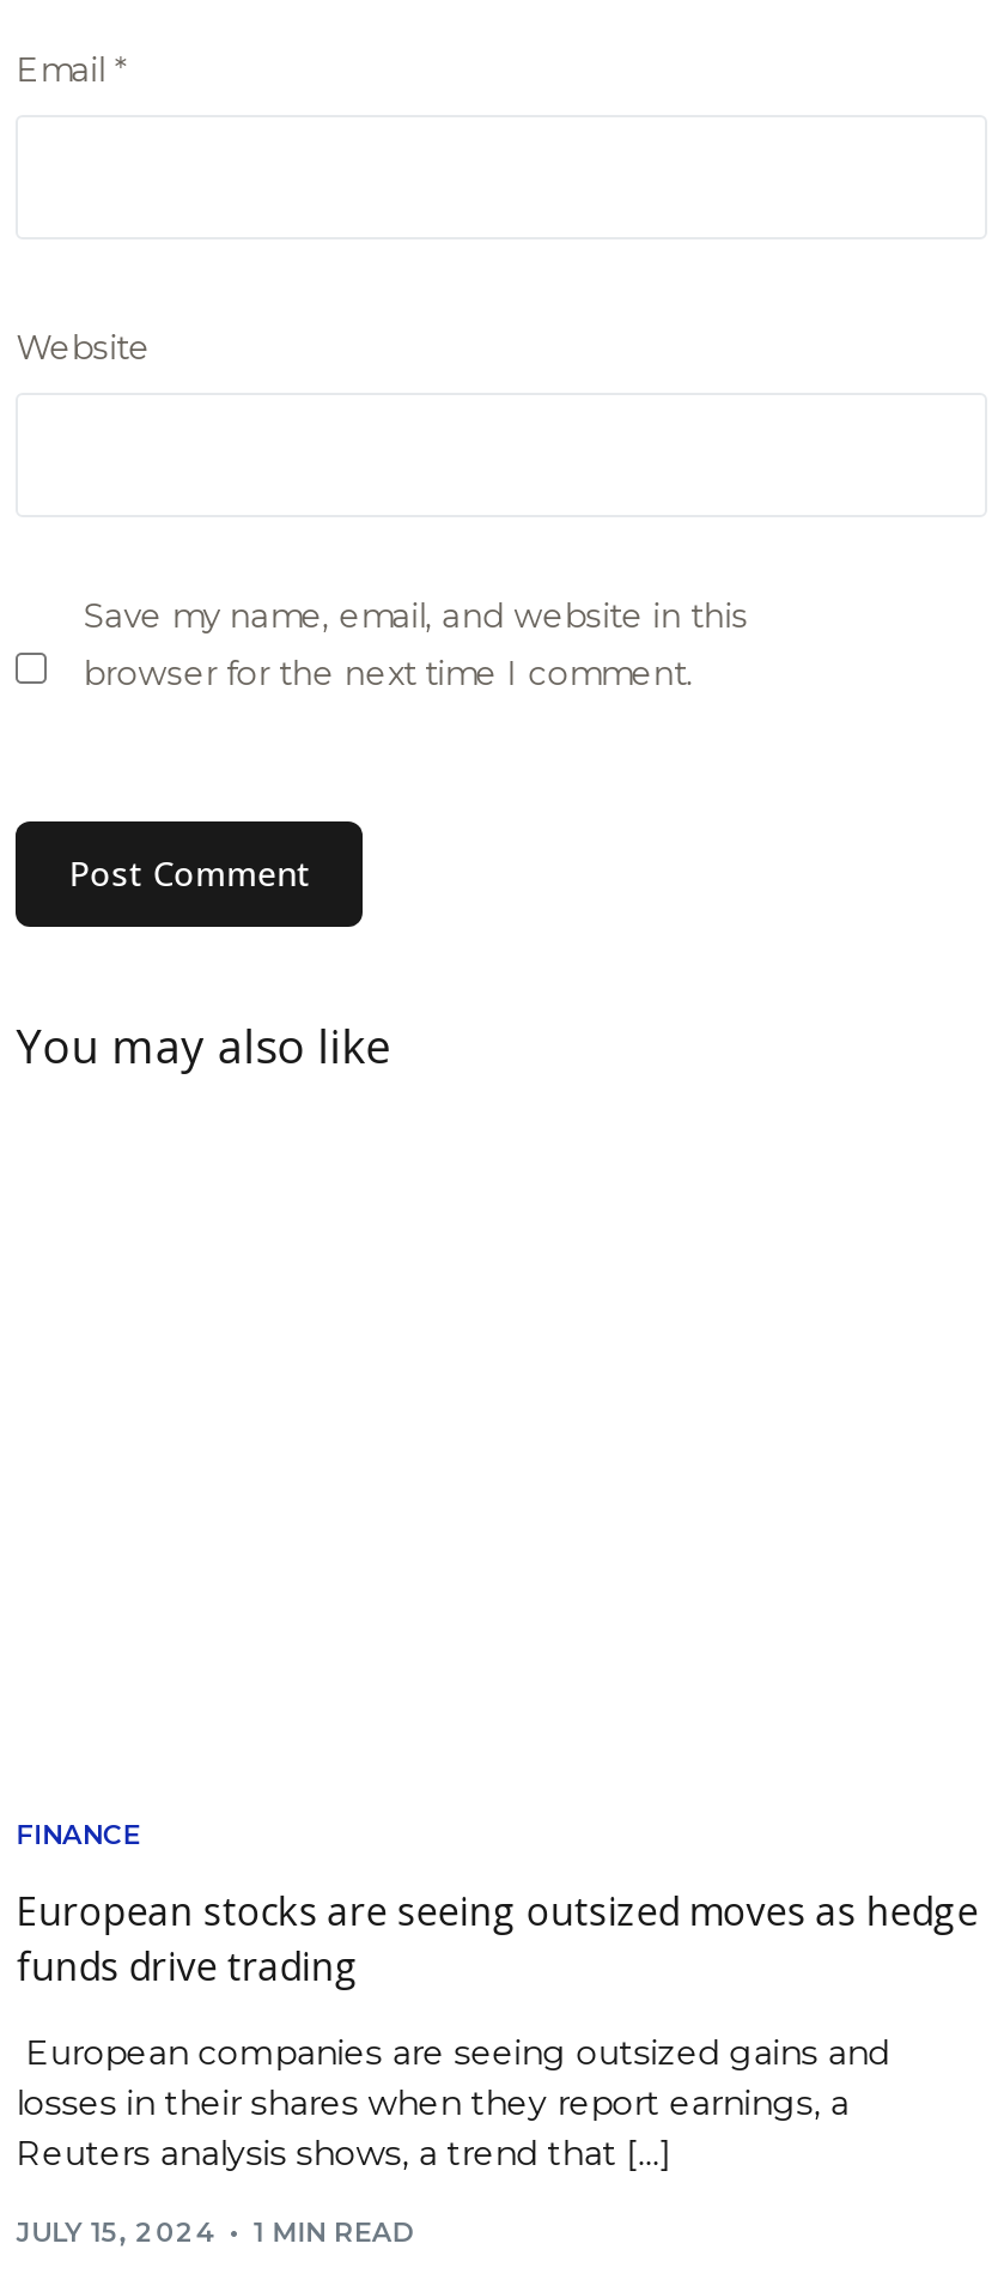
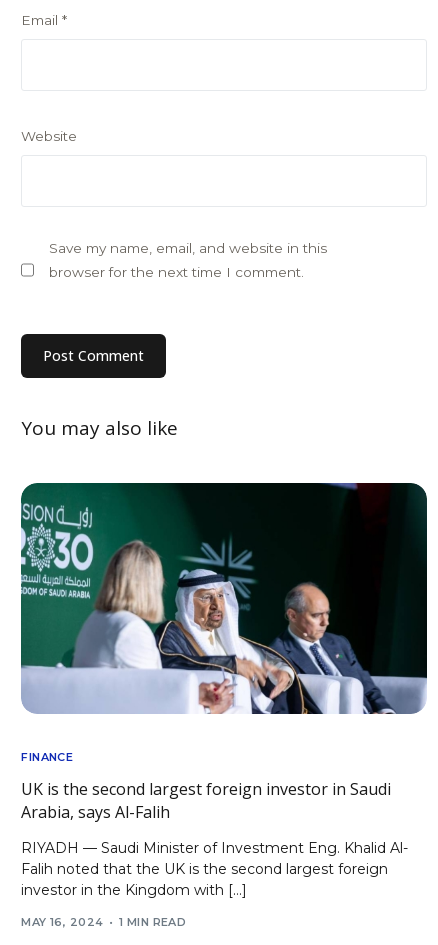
none -> [20,482,428,715] [image]
[16,1886,978,1993] European stocks are seeing outsized moves as hedge | funds drive trading -> [21,778,391,823] UK is the second largest foreign investor in Saudi | Arabia, says Al-Falih
[16,2032,890,2175] European companies are seeing outsized gains and | losses in their shares when they report earnings, a | Reuters analysis shows, a trend that […] -> [21,839,408,899] RIYADH — Saudi Minister of Investment Eng. Khalid Al- | Falih noted that the UK is the second largest foreign | investor in the Kingdom with […]
[16,2215,415,2248] JULY 15, 2024 1 MIN READ -> [21,915,186,929] MAY 16, 2024 1 MIN READ

